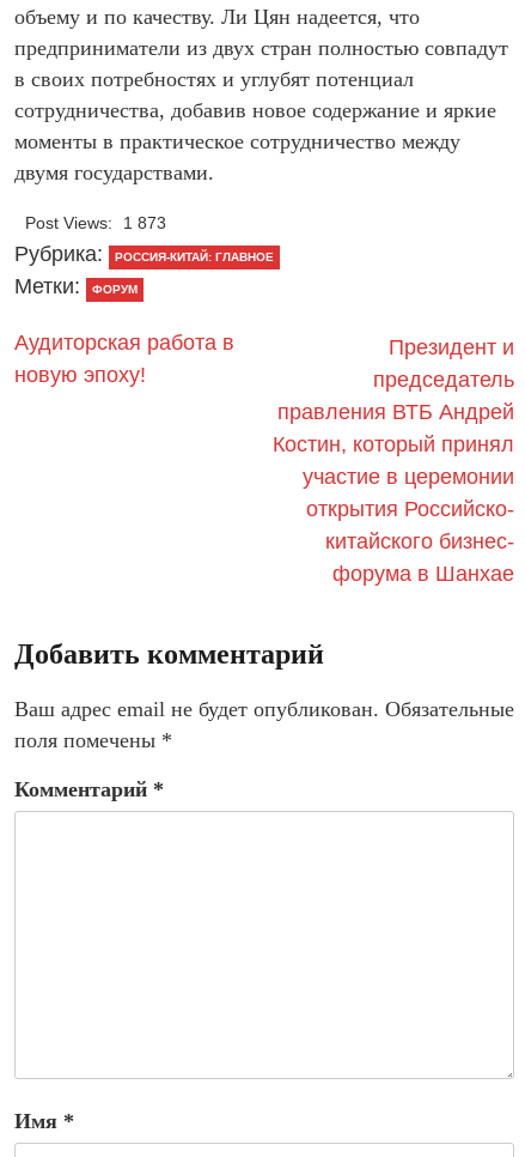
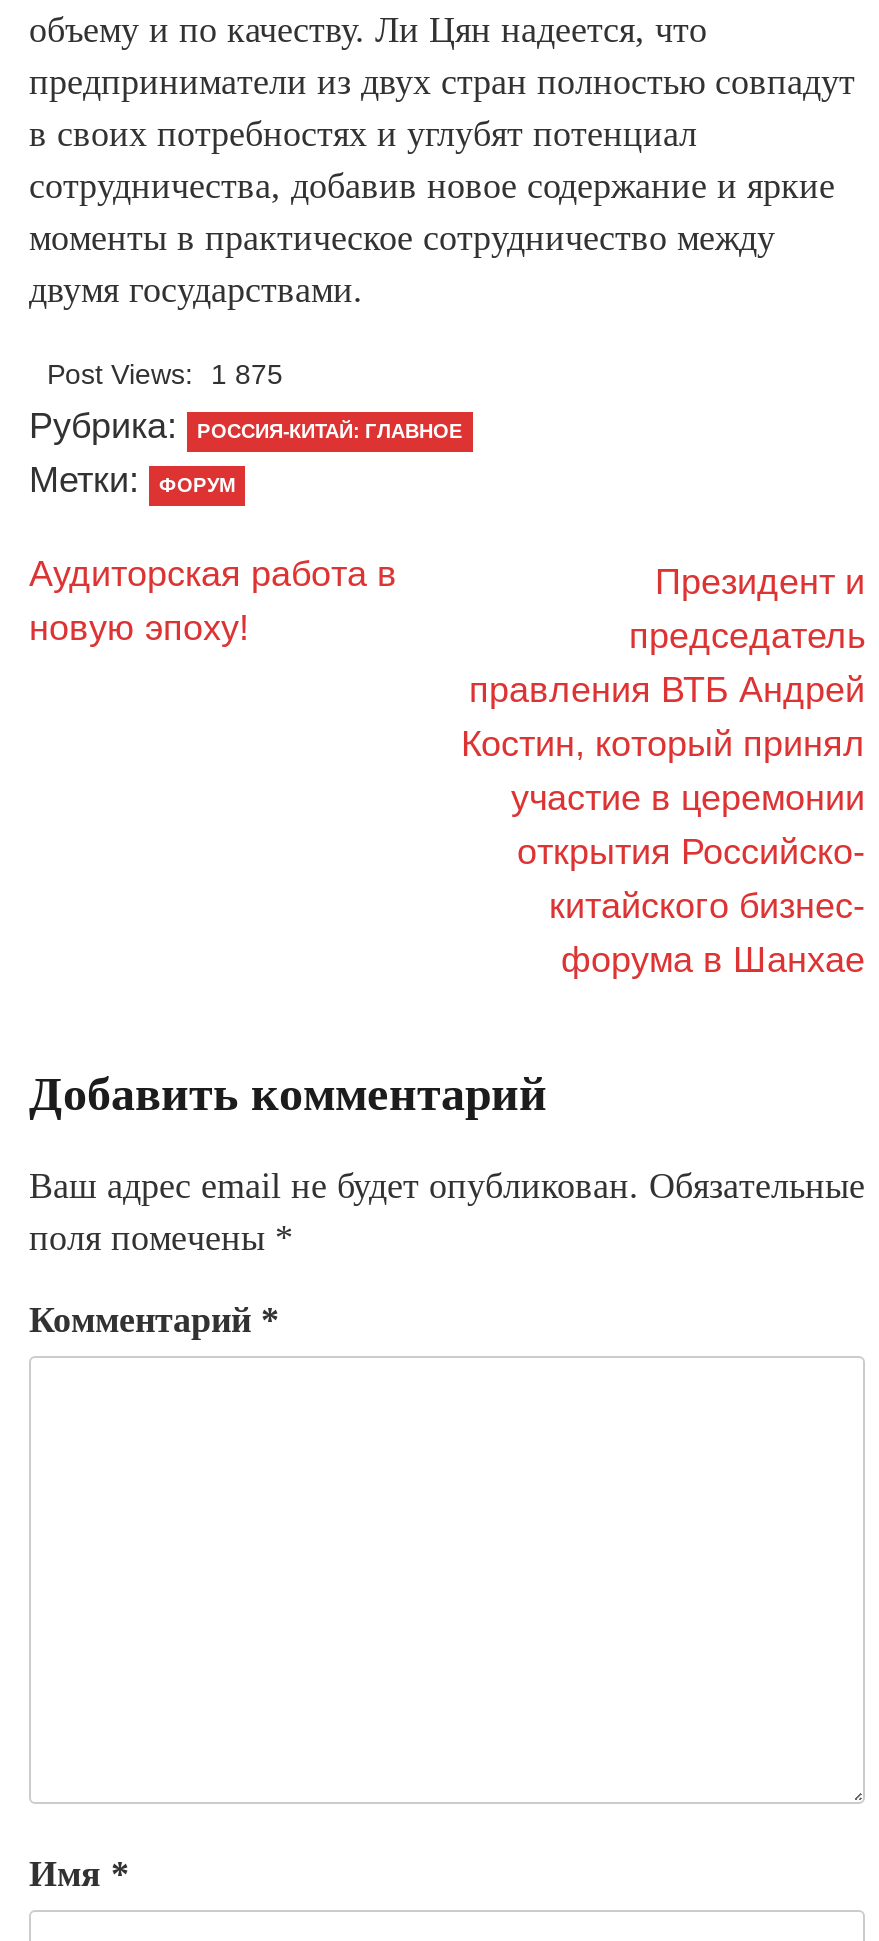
[25,214,166,233] Post Views: 1 873 -> [47,357,283,389] Post Views: 1 875

